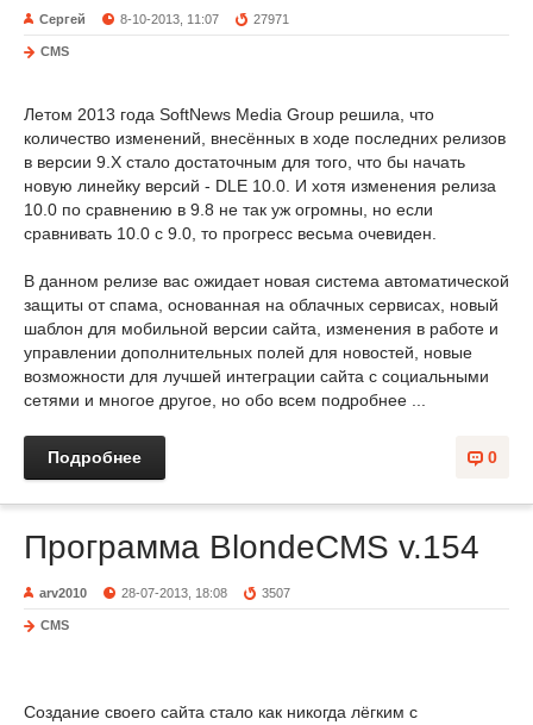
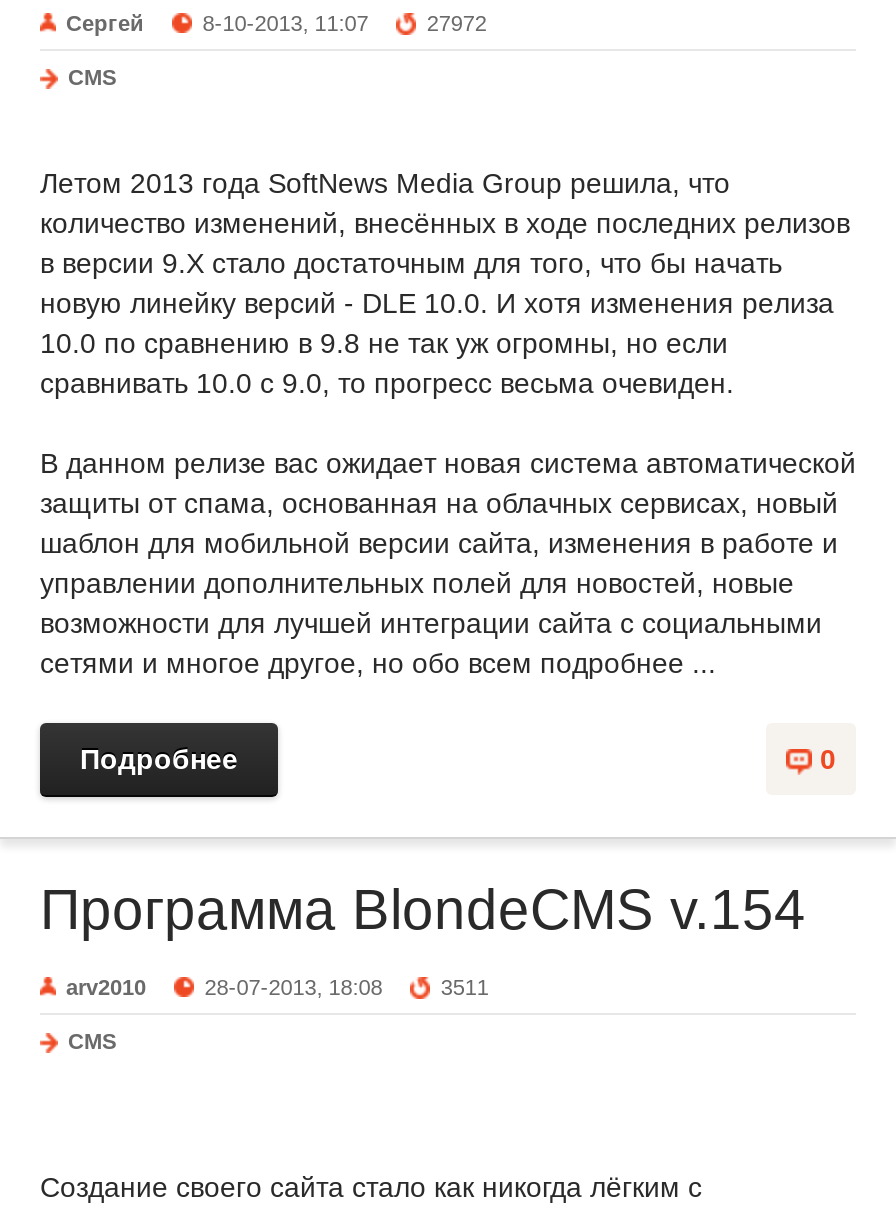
[254,12,290,26] 27971 -> [427,11,487,35] 27972
[262,586,291,600] 3507 -> [441,975,489,999] 3511

